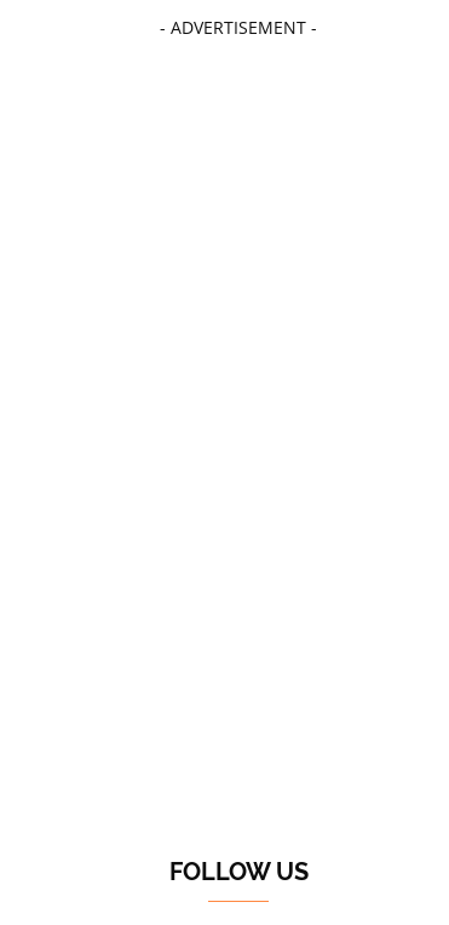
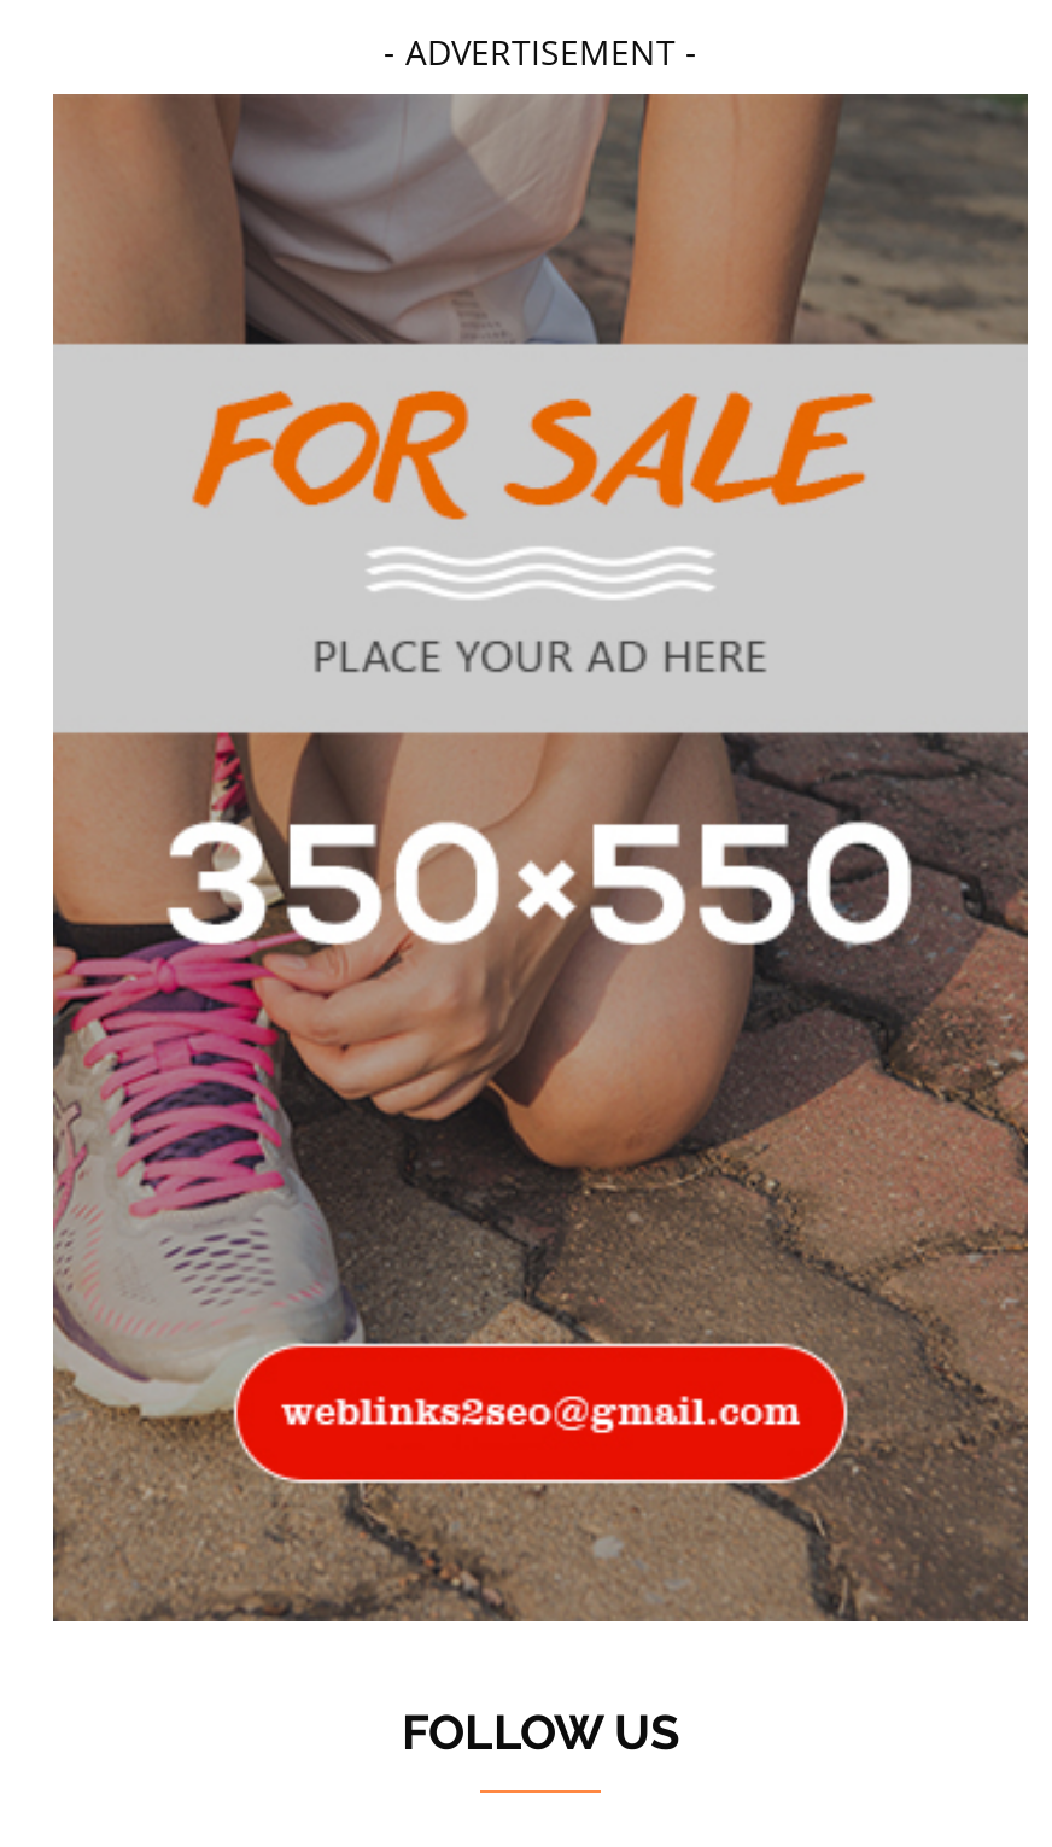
none -> [51,92,1030,1624] [image]

